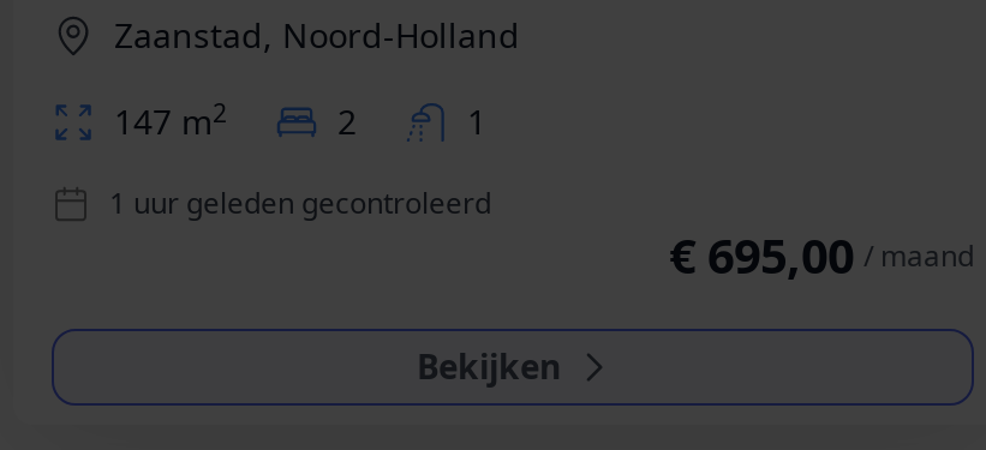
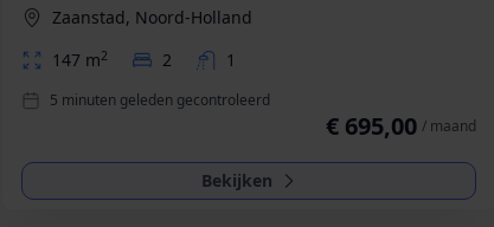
[109,182,491,223] 1 uur geleden gecontroleerd -> [50,90,270,110] 5 minuten geleden gecontroleerd

